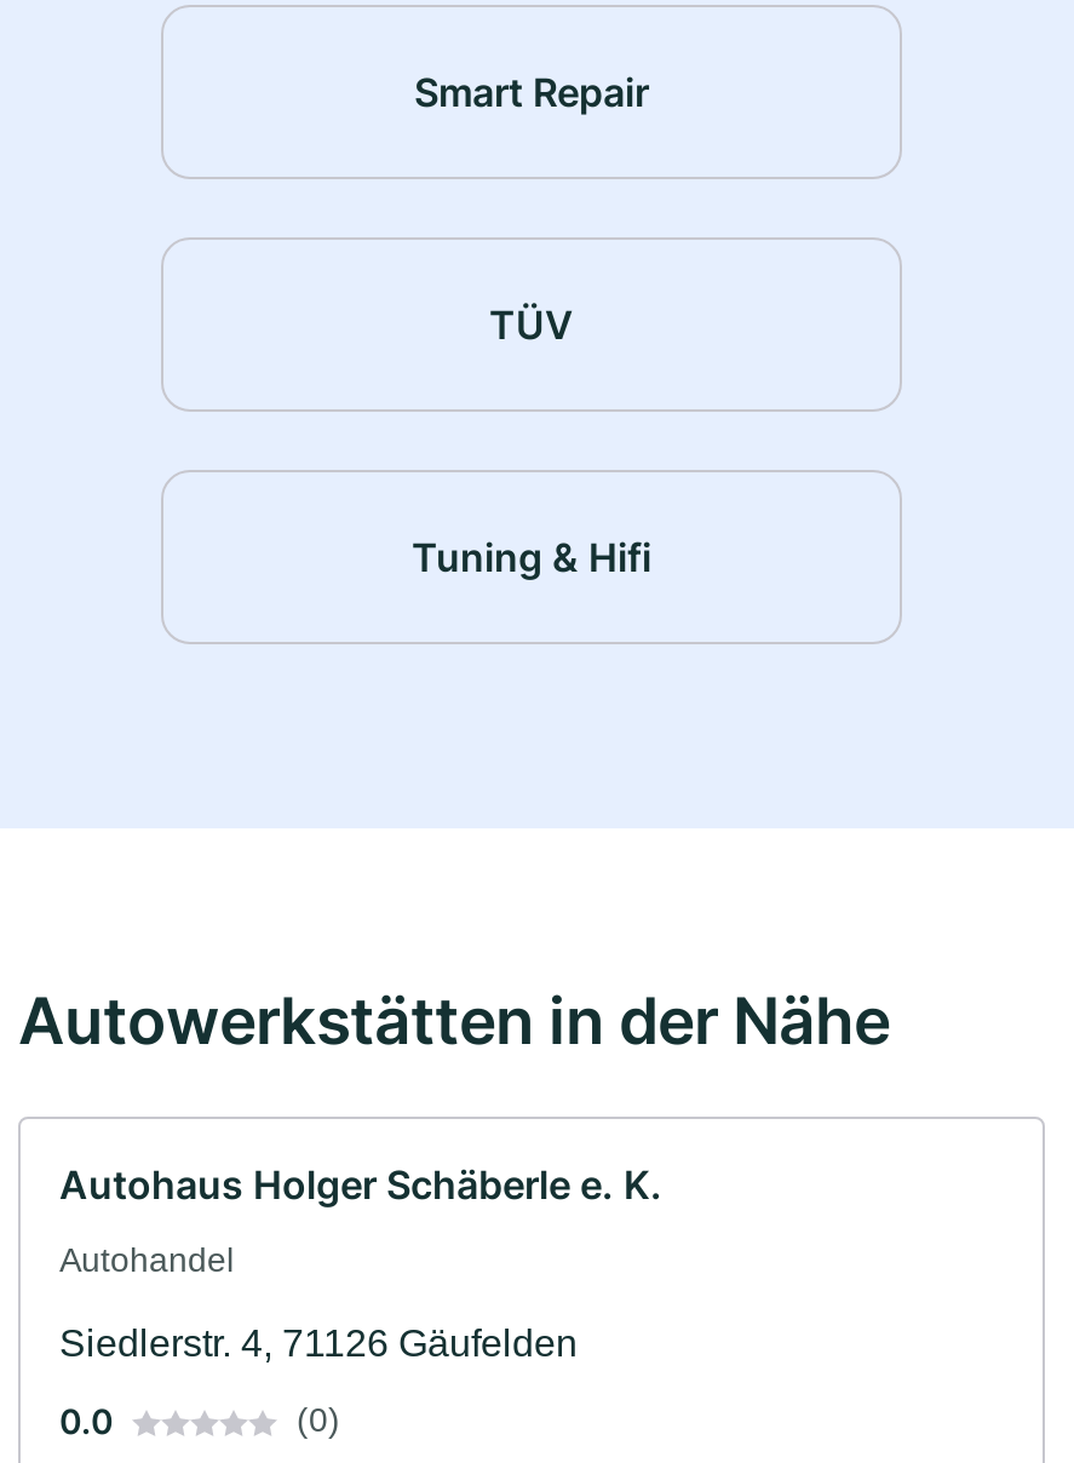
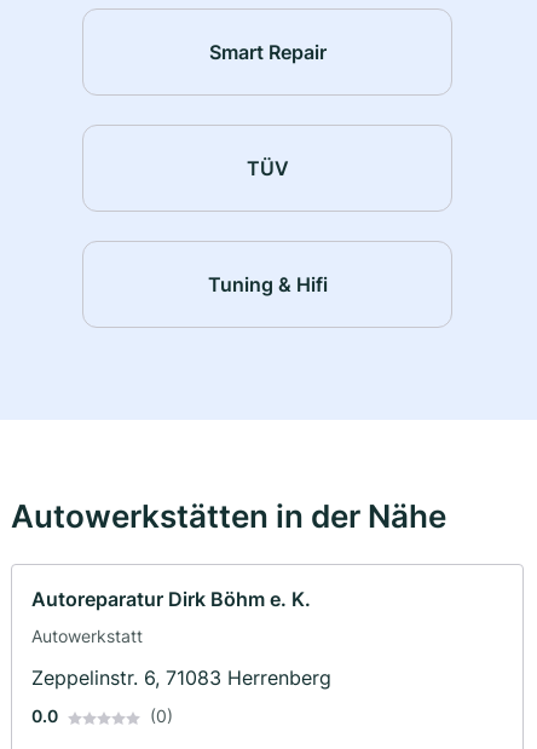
[59,1161,662,1210] Autohaus Holger Schäberle e. K. -> [31,587,311,612] Autoreparatur Dirk Böhm e. K.
[59,1241,234,1280] Autohandel -> [31,626,143,647] Autowerkstatt
[59,1323,578,1365] Siedlerstr. 4, 71126 Gäufelden -> [31,666,331,690] Zeppelinstr. 6, 71083 Herrenberg

